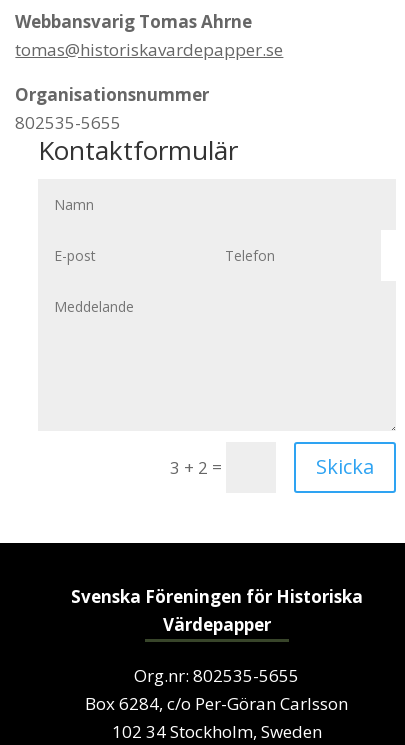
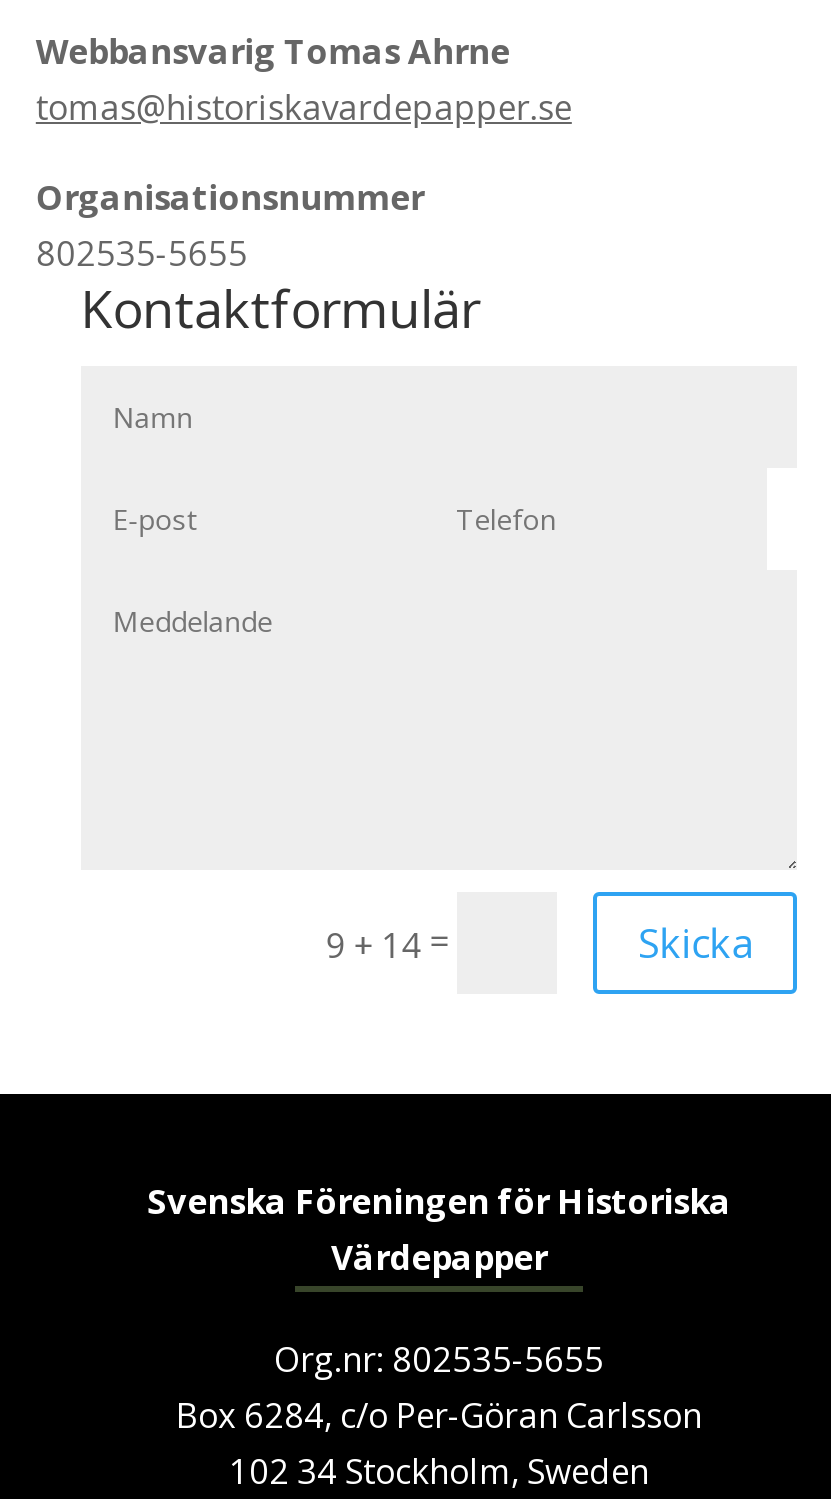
[170,455,226,479] 3 + 2 = -> [325,919,457,968] 9 + 14 =

